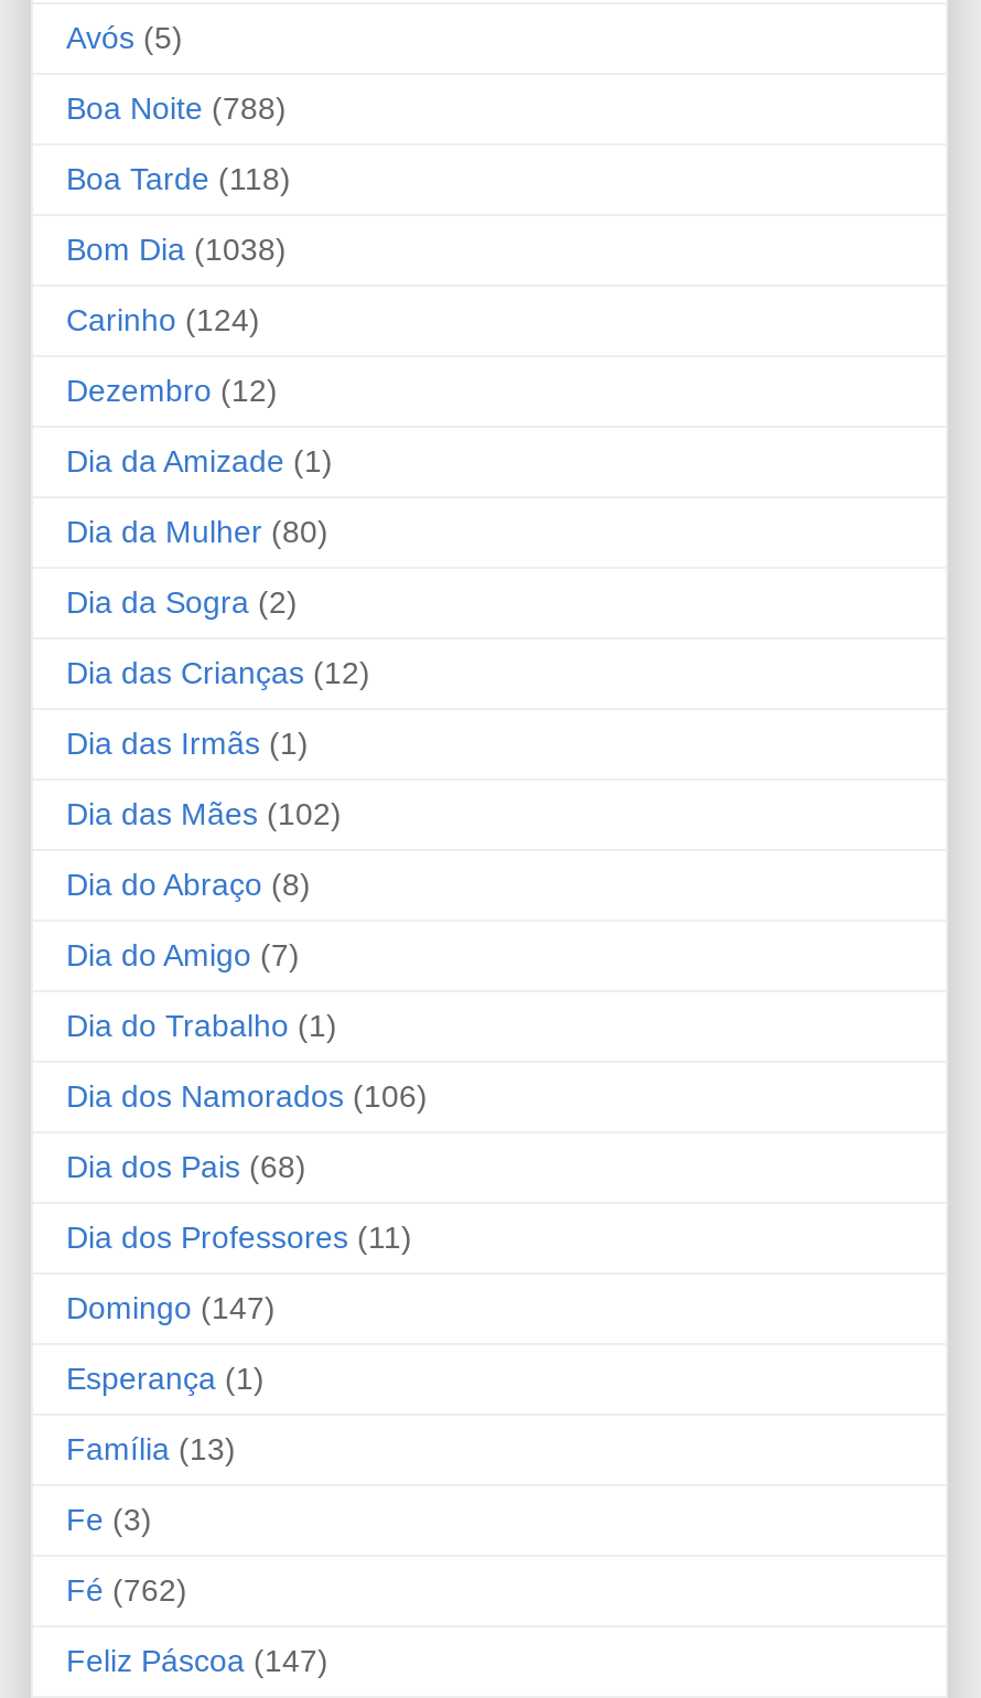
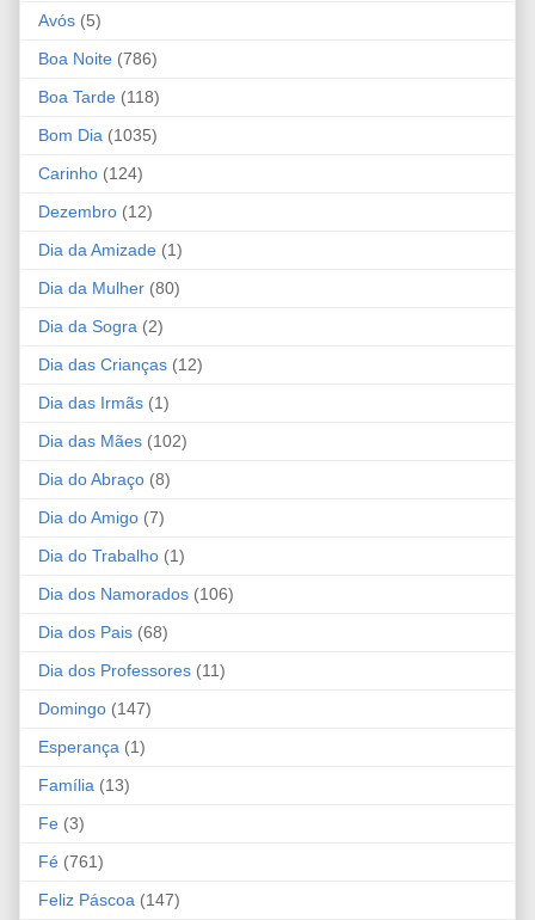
[66,90,287,126] Boa Noite (788) -> [38,49,158,68] Boa Noite (786)
[66,232,287,267] Bom Dia (1038) -> [38,125,158,145] Bom Dia (1035)
[66,1572,187,1608] Fé (762) -> [38,852,104,871] Fé (761)

